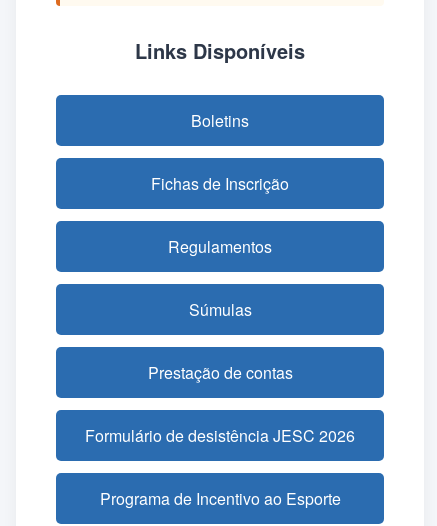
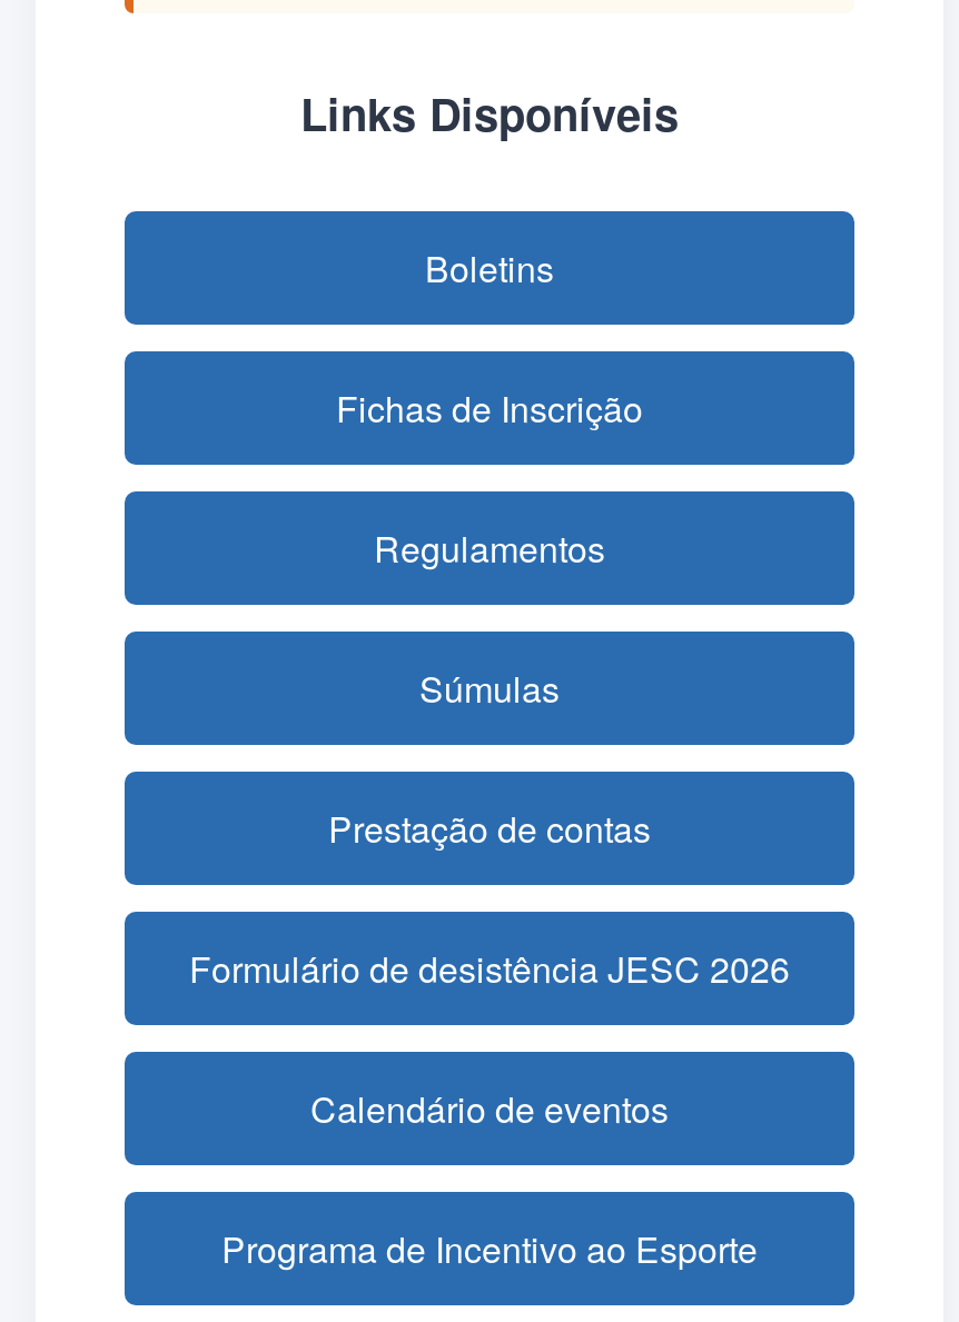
none -> [310,1083,669,1134] Calendário de eventos

